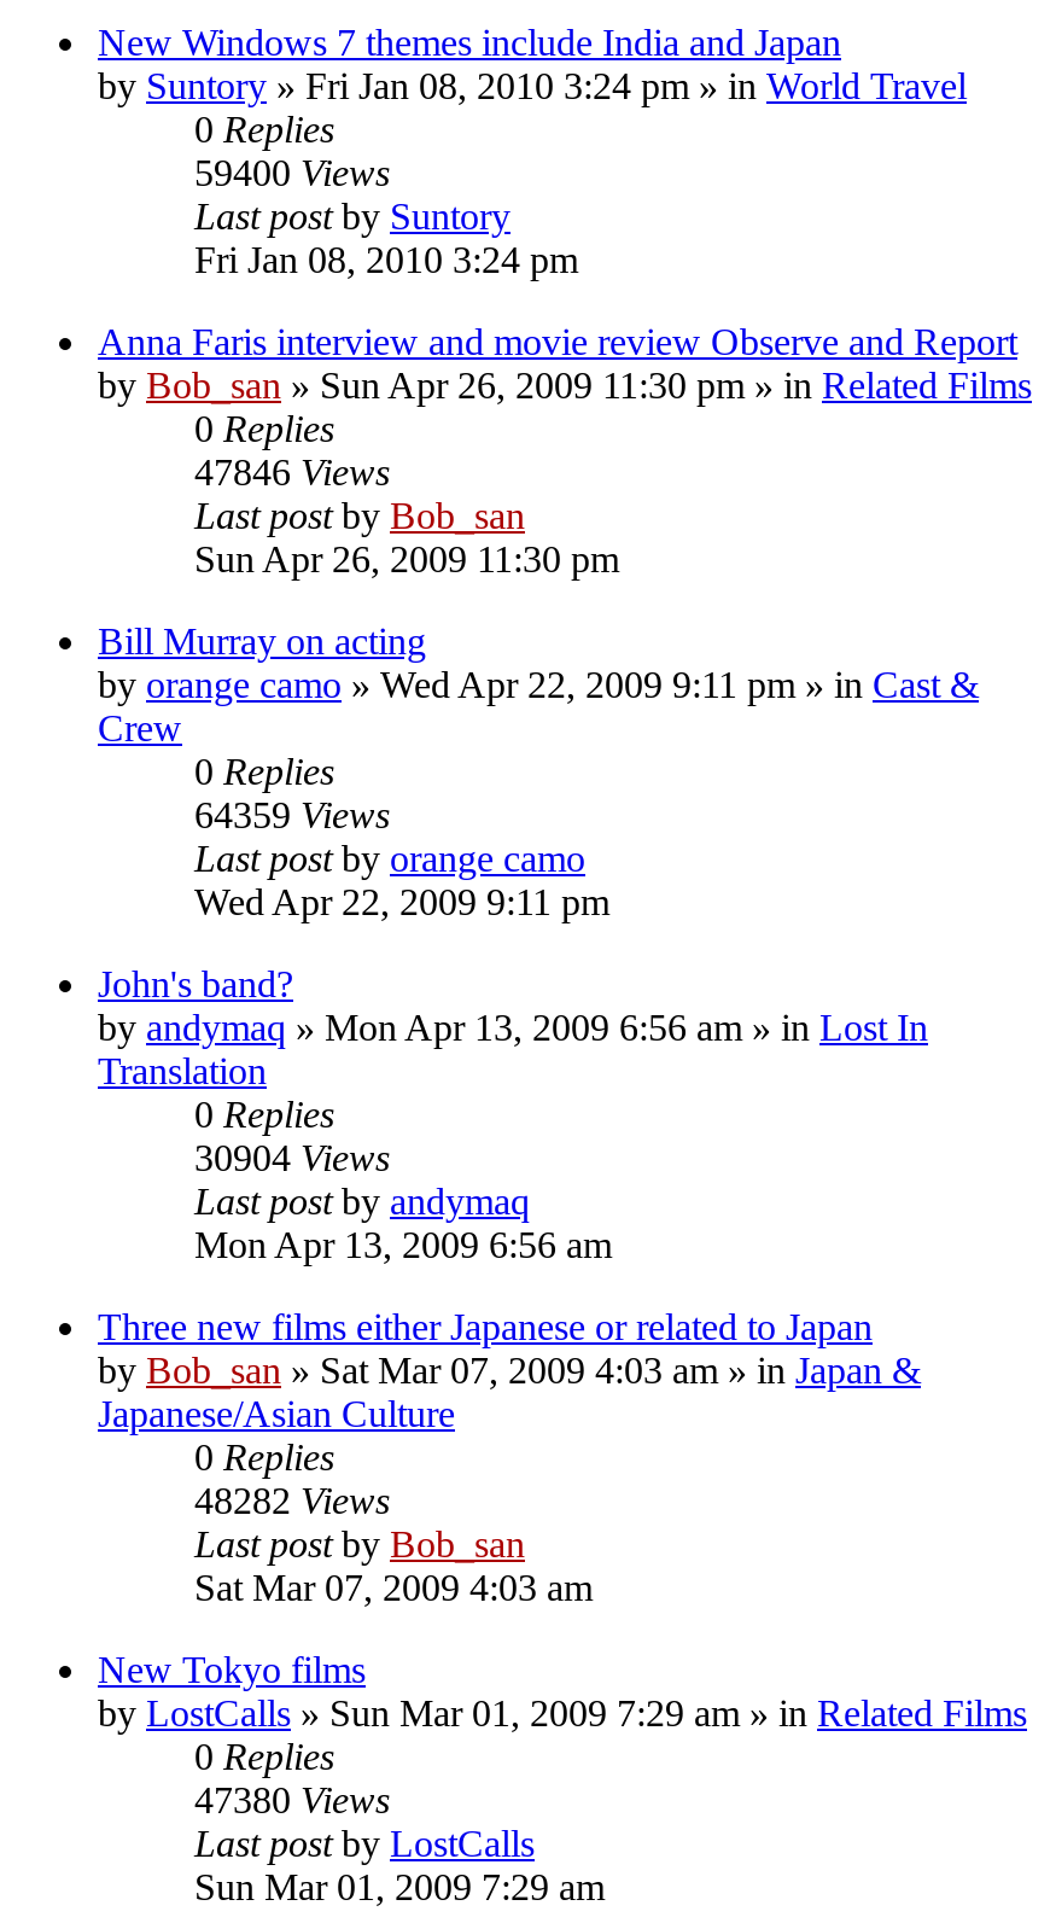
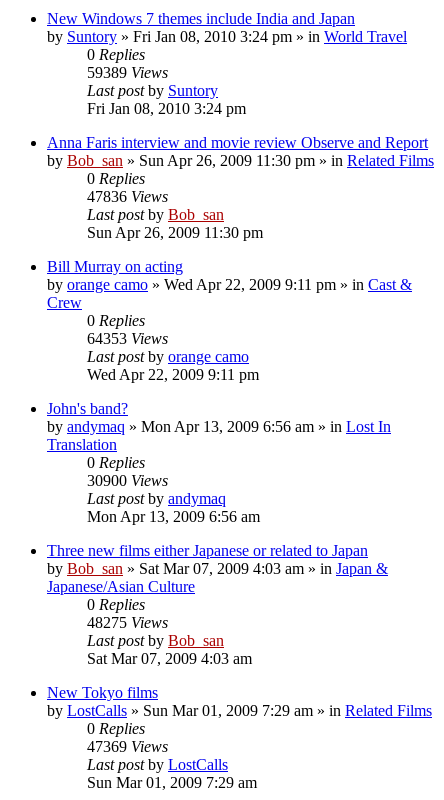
[194,152,390,193] 59400 Views -> [87,64,168,81] 59389 Views
[194,451,390,492] 47846 Views -> [87,188,168,205] 47836 Views
[194,794,390,835] 64359 Views -> [87,330,168,347] 64353 Views
[194,1137,390,1178] 30904 Views -> [87,472,168,489] 30900 Views
[194,1480,390,1521] 48282 Views -> [87,614,168,631] 48275 Views
[194,1779,390,1820] 47380 Views -> [87,738,168,755] 47369 Views

